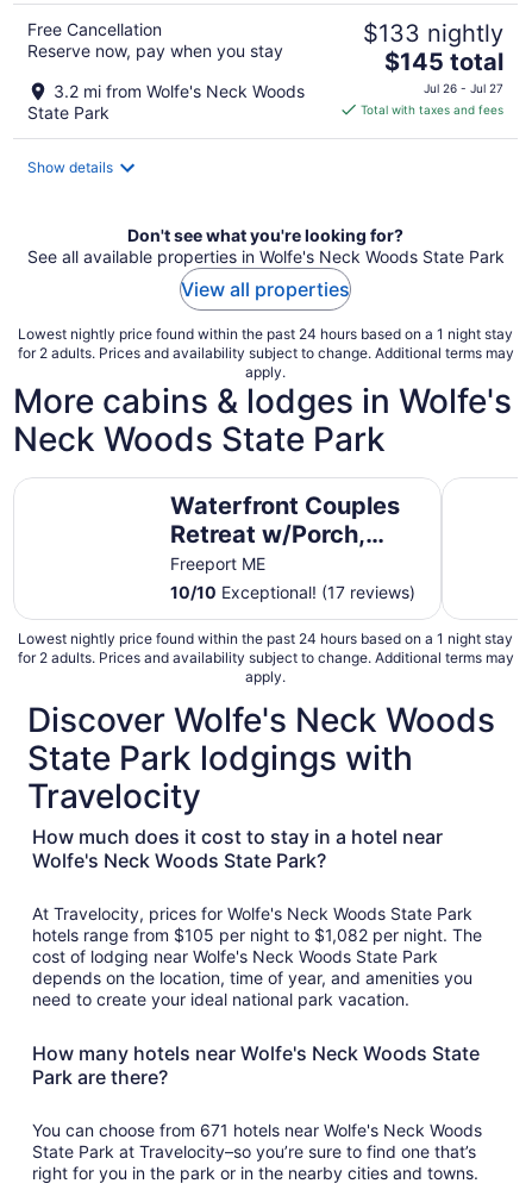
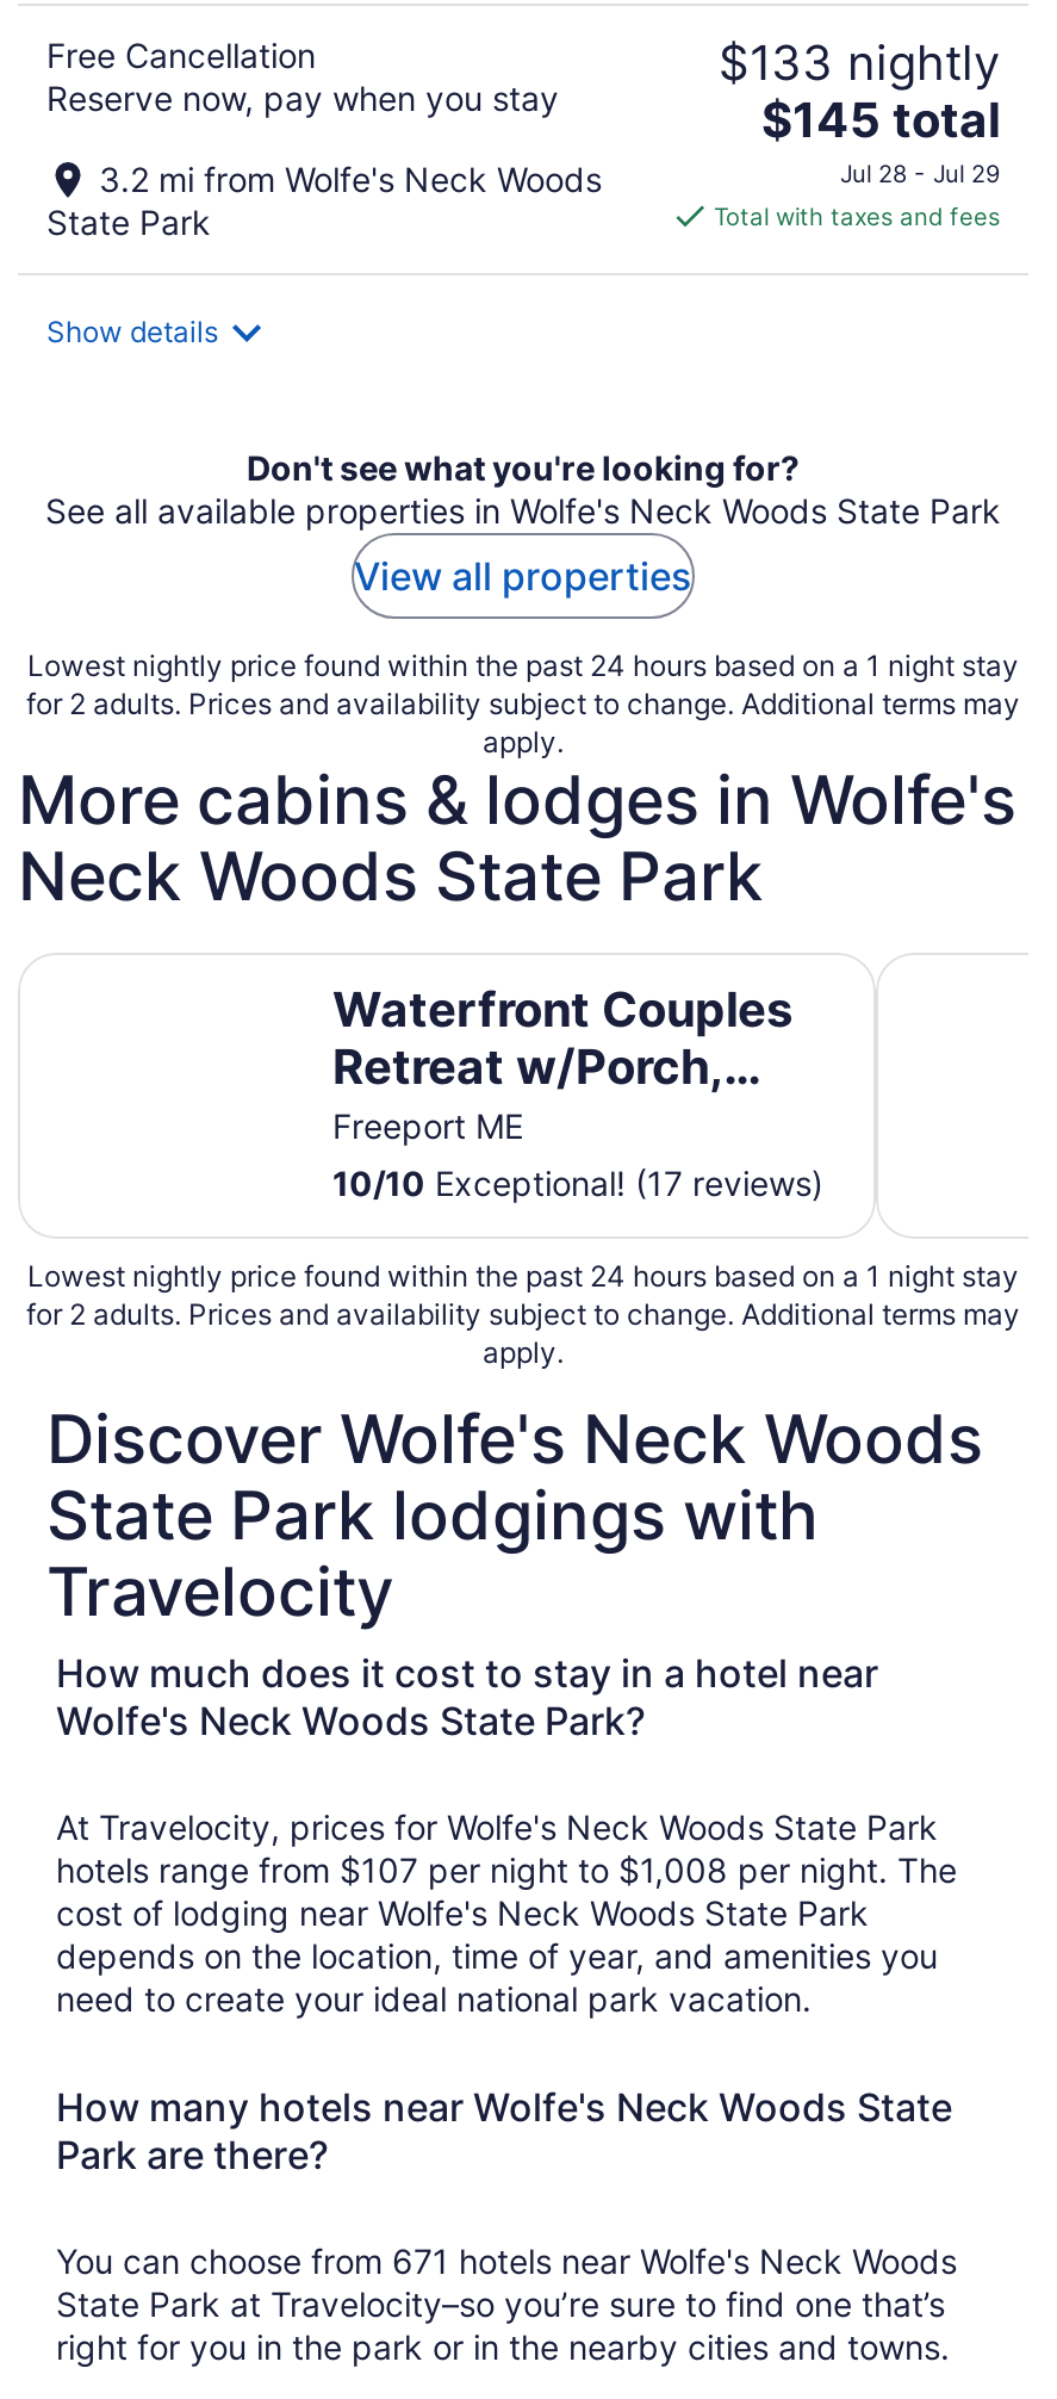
[424,81,503,95] Jul 26 - Jul 27 -> [840,158,1000,187] Jul 28 - Jul 29
[32,925,482,945] hotels range from $105 per night to $1,082 per night. The -> [56,1849,957,1890] hotels range from $107 per night to $1,008 per night. The

